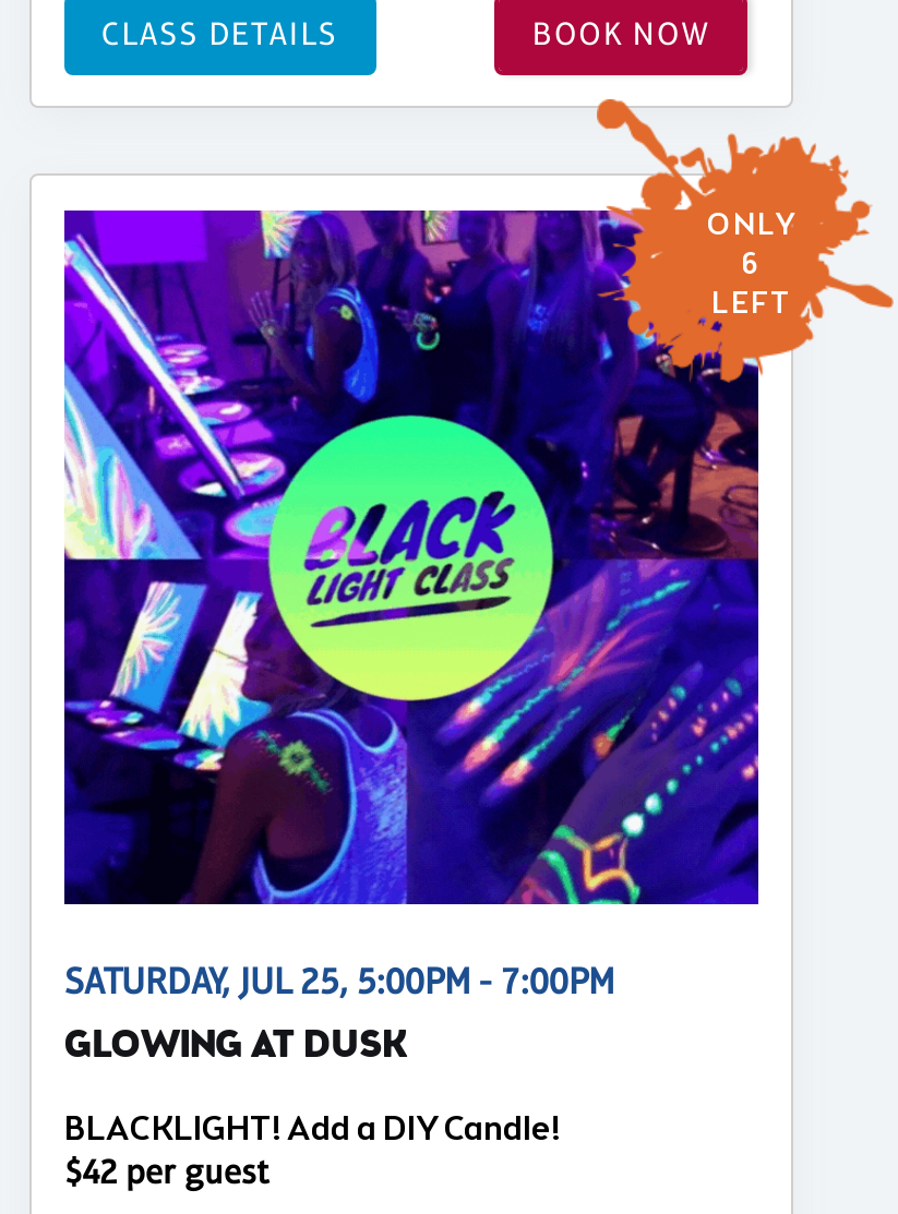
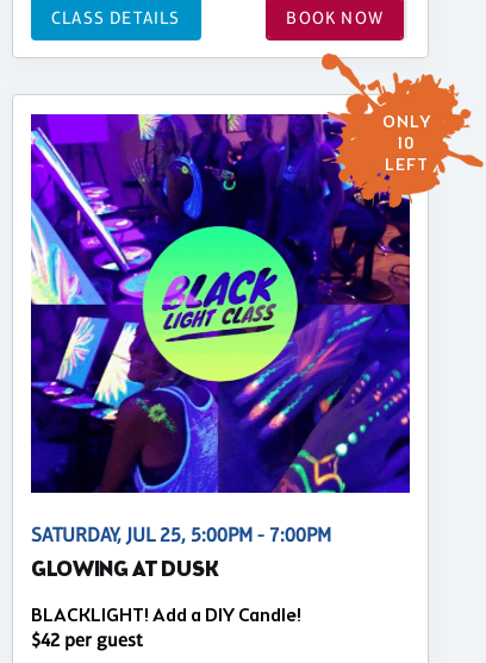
[742,244,762,286] 6 -> [398,133,415,156] 10

